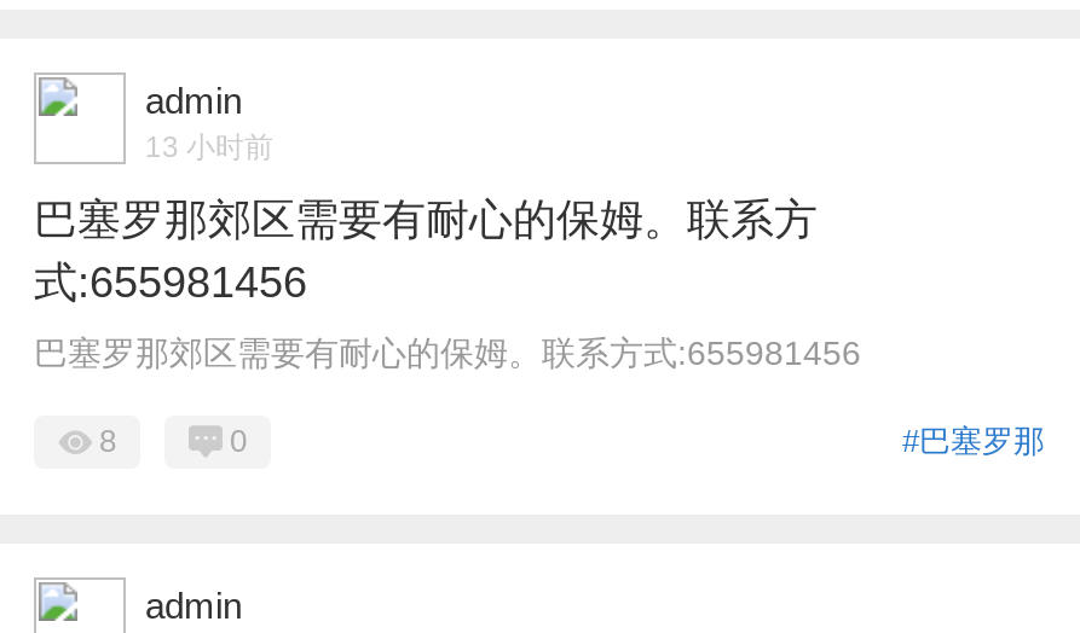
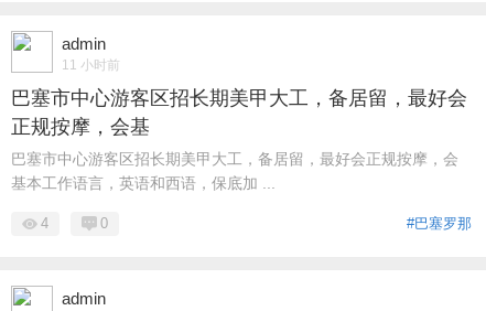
[145,130,273,164] 13 小时前 -> [62,57,120,73] 11 小时前
[34,196,818,307] 巴塞罗那郊区需要有耐心的保姆。联系方 | 式:655981456 -> [11,87,467,138] 巴塞市中心游客区招长期美甲大工，备居留，最好会 | 正规按摩，会基
[34,333,861,372] 巴塞罗那郊区需要有耐心的保姆。联系方式:655981456 -> [11,150,458,192] 巴塞市中心游客区招长期美甲大工，备居留，最好会正规按摩，会 | 基本工作语言，英语和西语，保底加 ...
[99,423,116,459] 8 -> [41,215,48,232] 4

